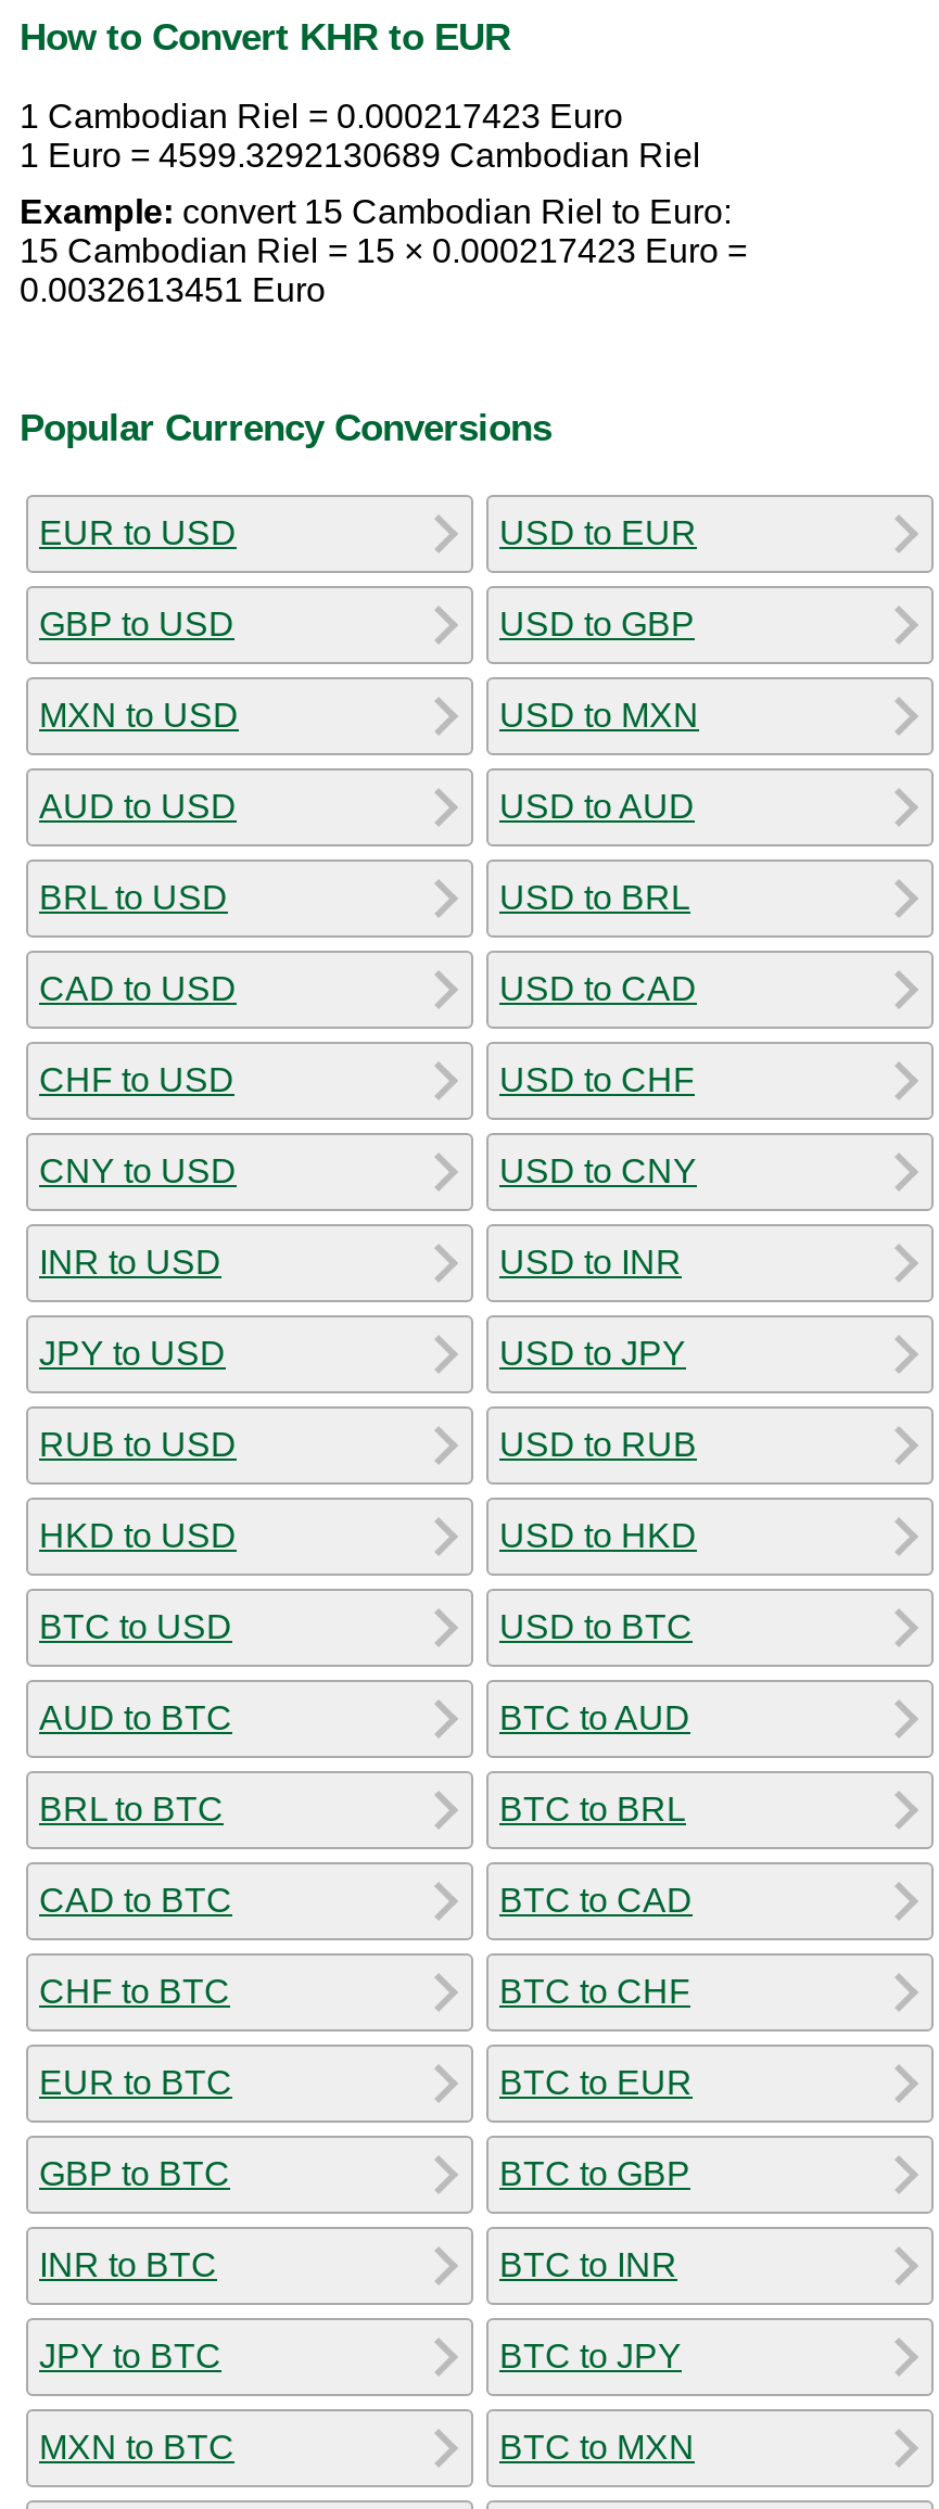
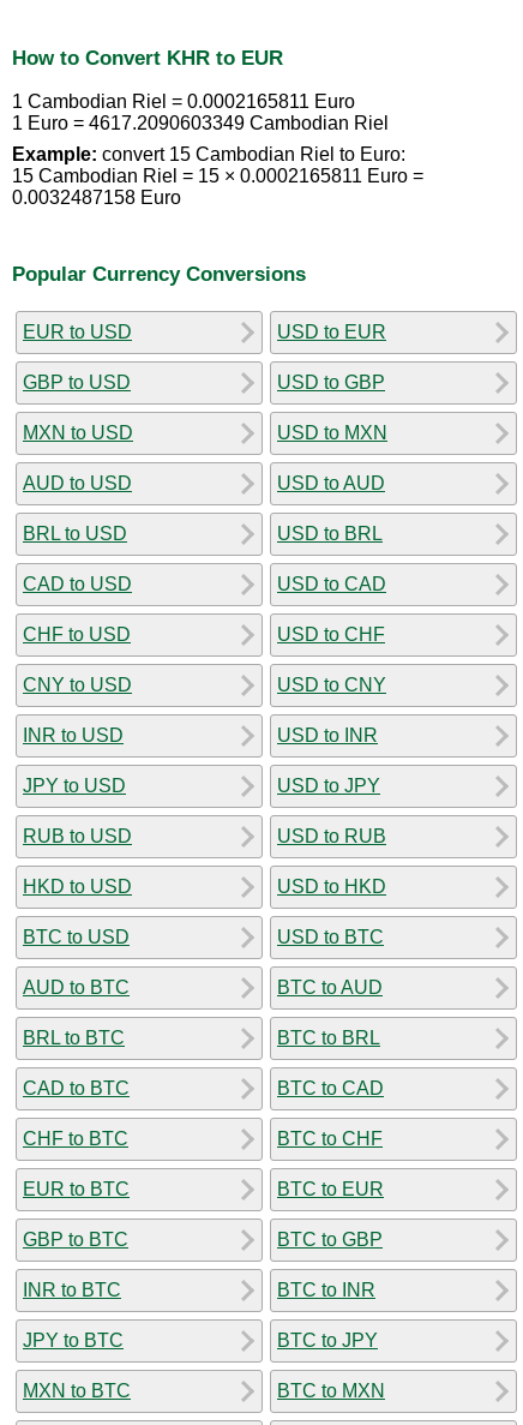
[20,98,623,135] 1 Cambodian Riel = 0.000217423 Euro -> [12,92,355,112] 1 Cambodian Riel = 0.0002165811 Euro
[20,137,701,174] 1 Euro = 4599.3292130689 Cambodian Riel -> [12,113,389,134] 1 Euro = 4617.2090603349 Cambodian Riel
[20,233,747,270] 15 Cambodian Riel = 15 × 0.000217423 Euro = -> [12,166,423,186] 15 Cambodian Riel = 15 × 0.0002165811 Euro =
[20,272,326,309] 0.0032613451 Euro -> [12,188,181,208] 0.0032487158 Euro

